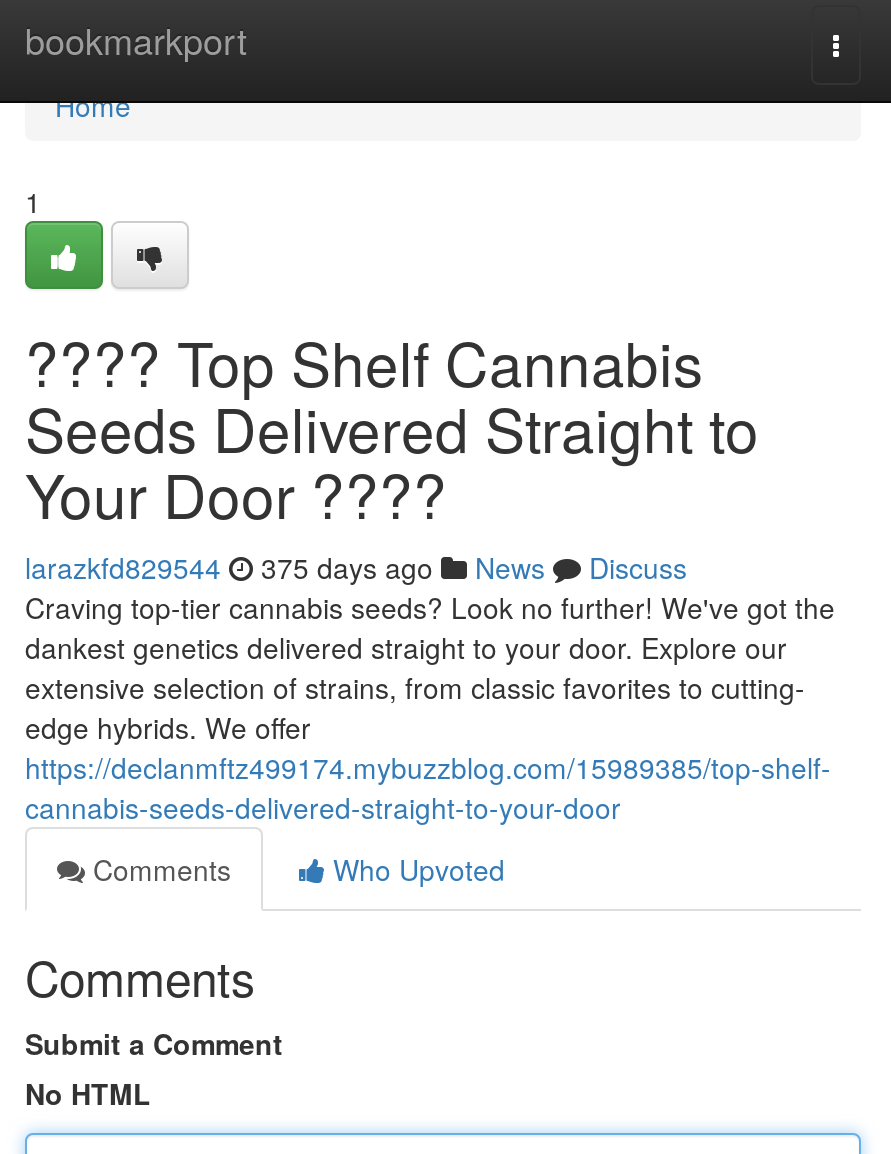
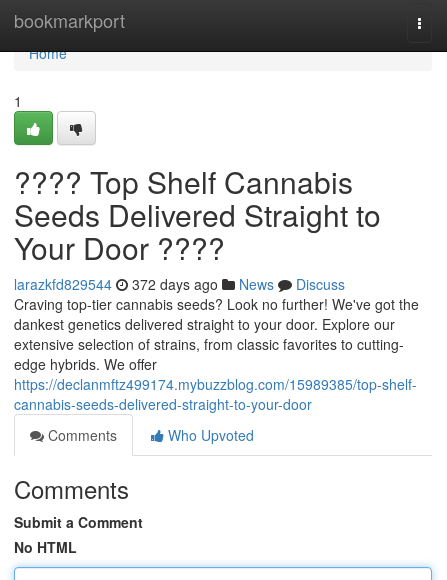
[25,547,687,587] larazkfd829544 375 days ago News Discuss -> [14,274,345,294] larazkfd829544 372 days ago News Discuss

